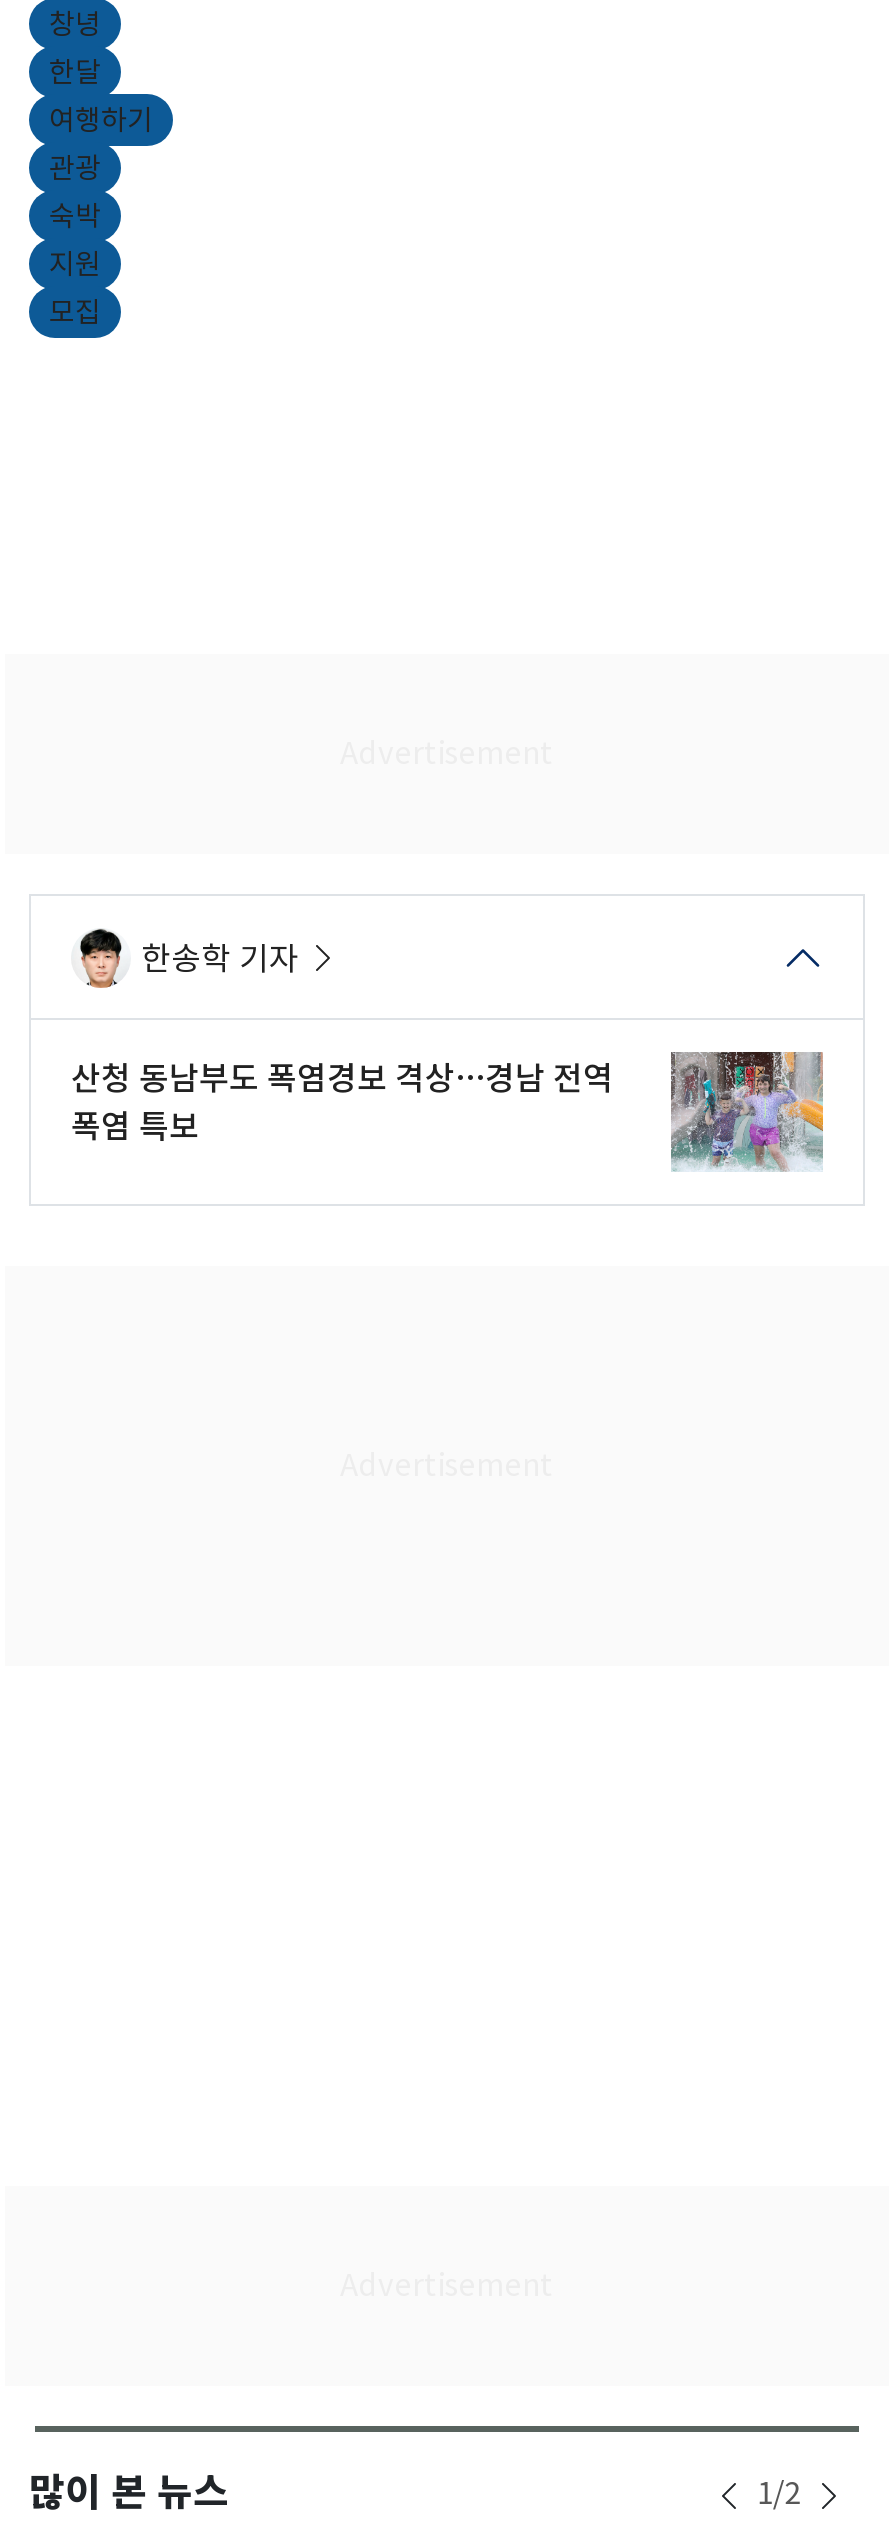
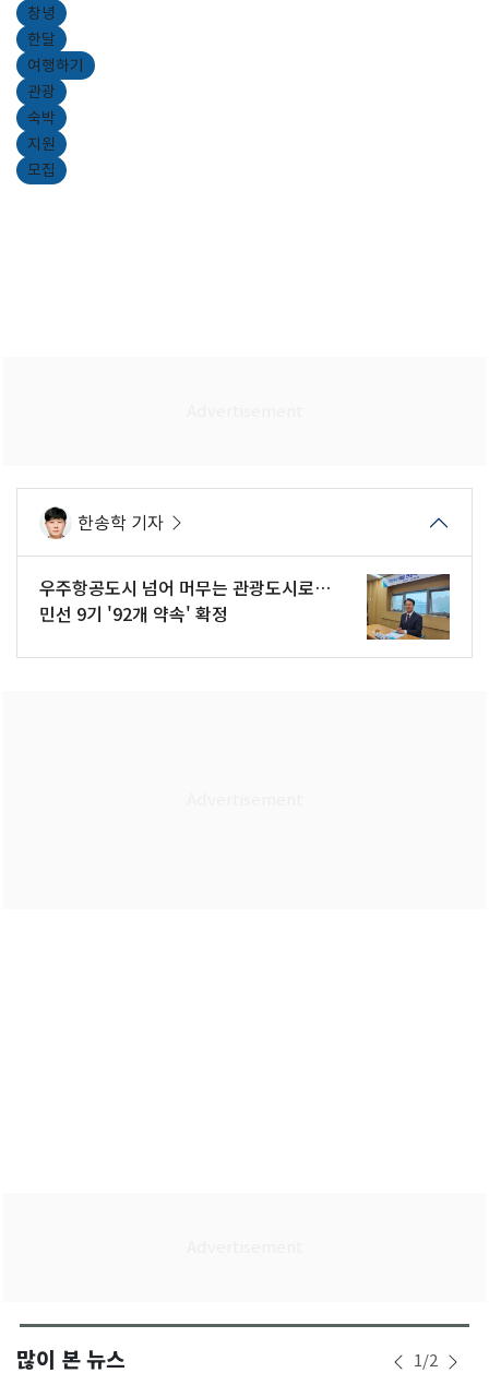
[71,1050,825,1172] [image] | 산청 동남부도 폭염경보 격상…경남 전역 | 폭염 특보 -> [39,573,451,641] [image] | 우주항공도시 넘어 머무는 관광도시로… | 민선 9기 '92개 약속' 확정

